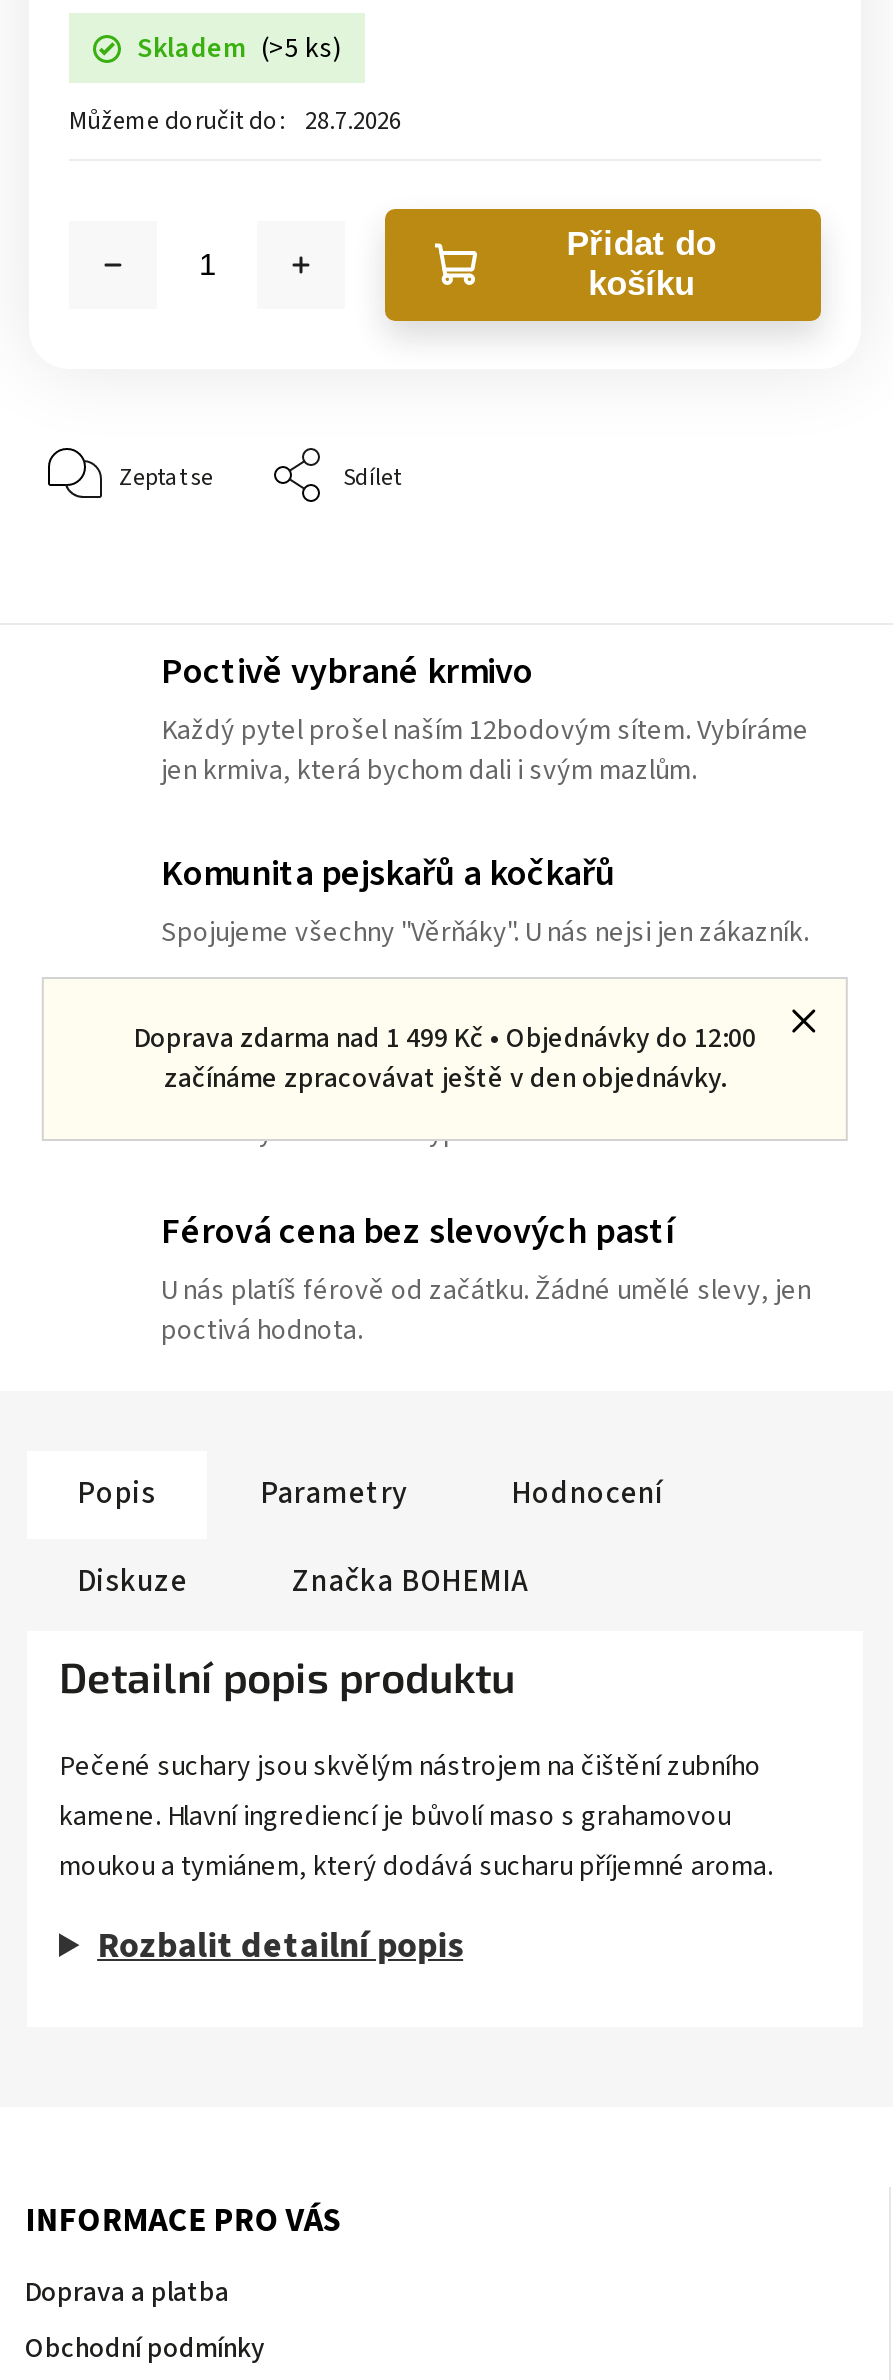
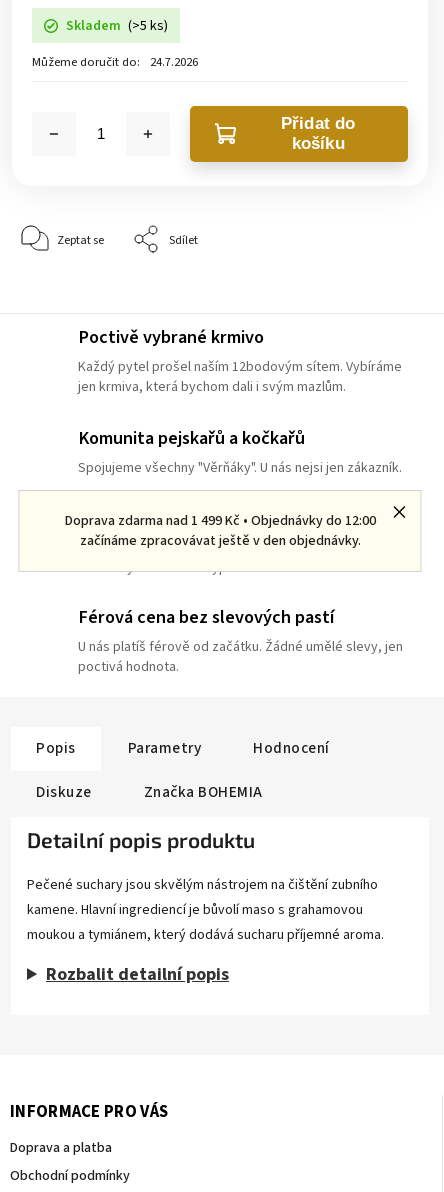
[69,103,401,139] Můžeme doručit do: 28.7.2026 -> [32,53,198,71] Můžeme doručit do: 24.7.2026

